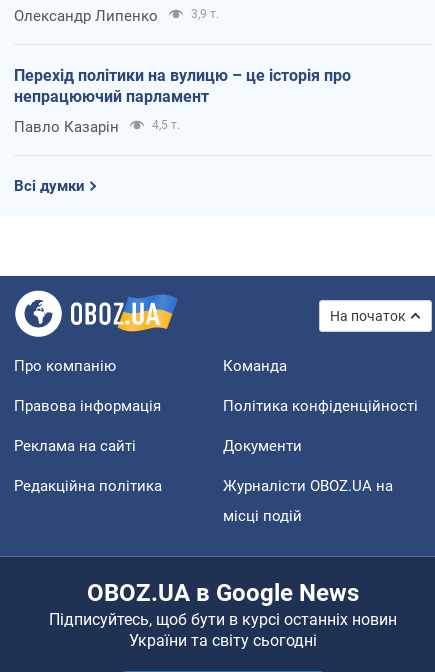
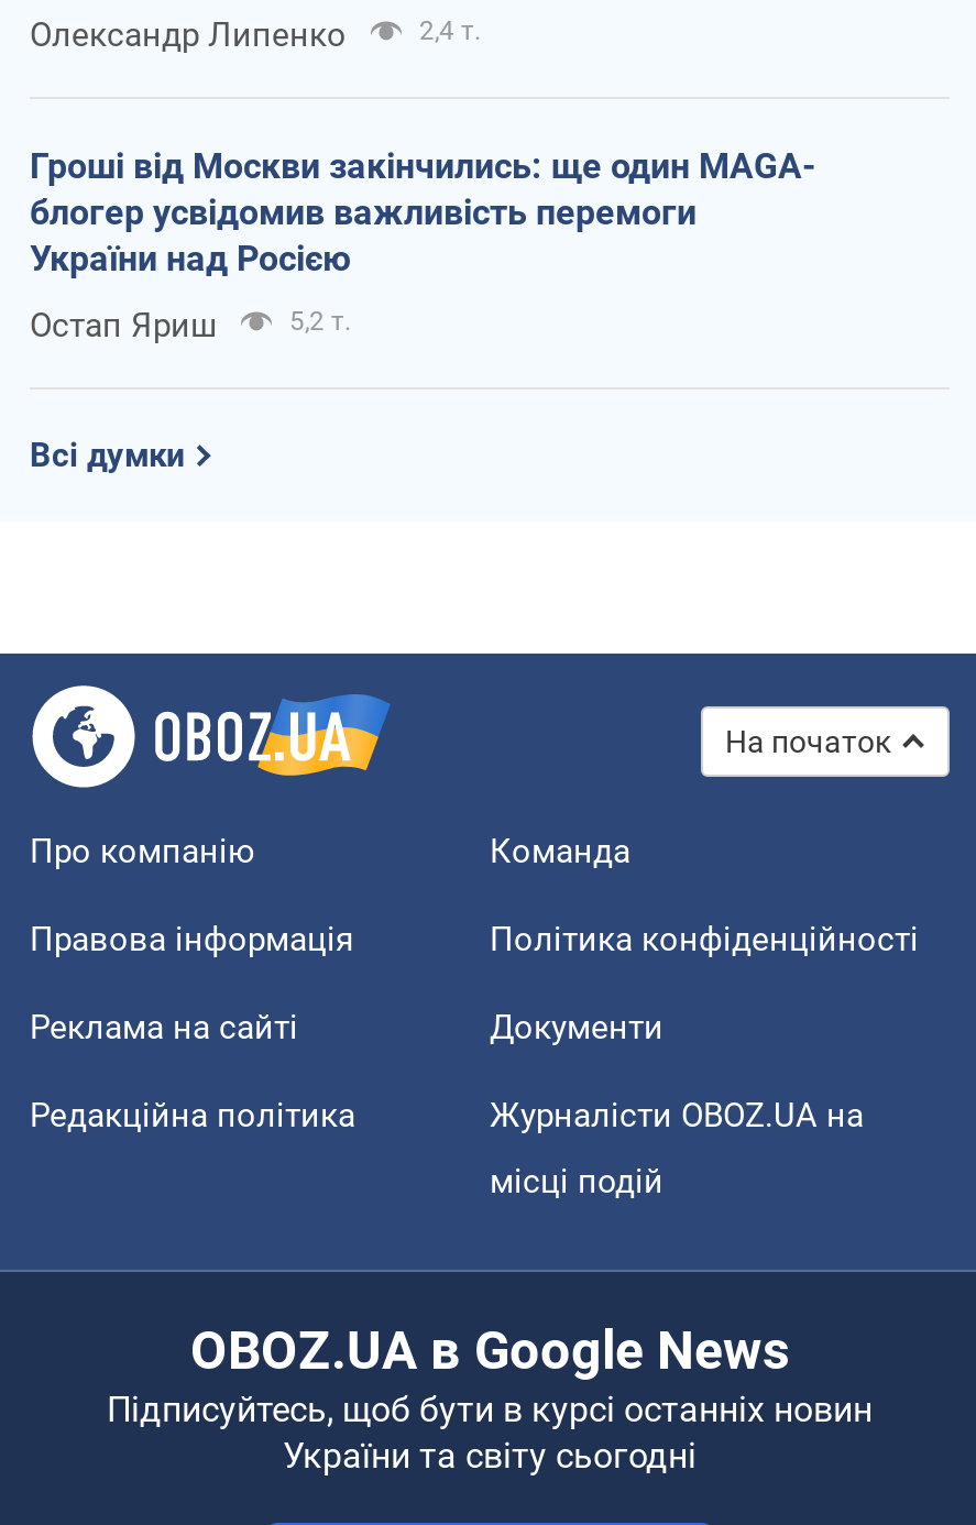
[191,7,219,21] 3,9 т. -> [419,15,481,46] 2,4 т.
[14,66,351,106] Перехід політики на вулицю – це історія про | непрацюючий парламент -> [30,145,815,279] Гроші від Москви закінчились: ще один MAGA- | блогер усвідомив важливість перемоги | України над Росією
[14,118,180,136] Павло Казарін | 4,5 т. -> [30,305,351,345] Остап Яриш | 5,2 т.

